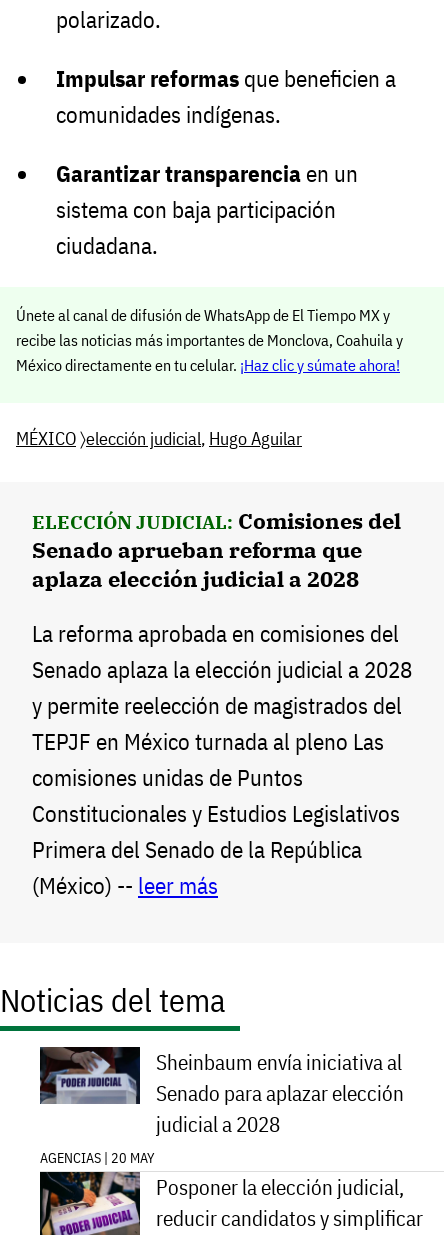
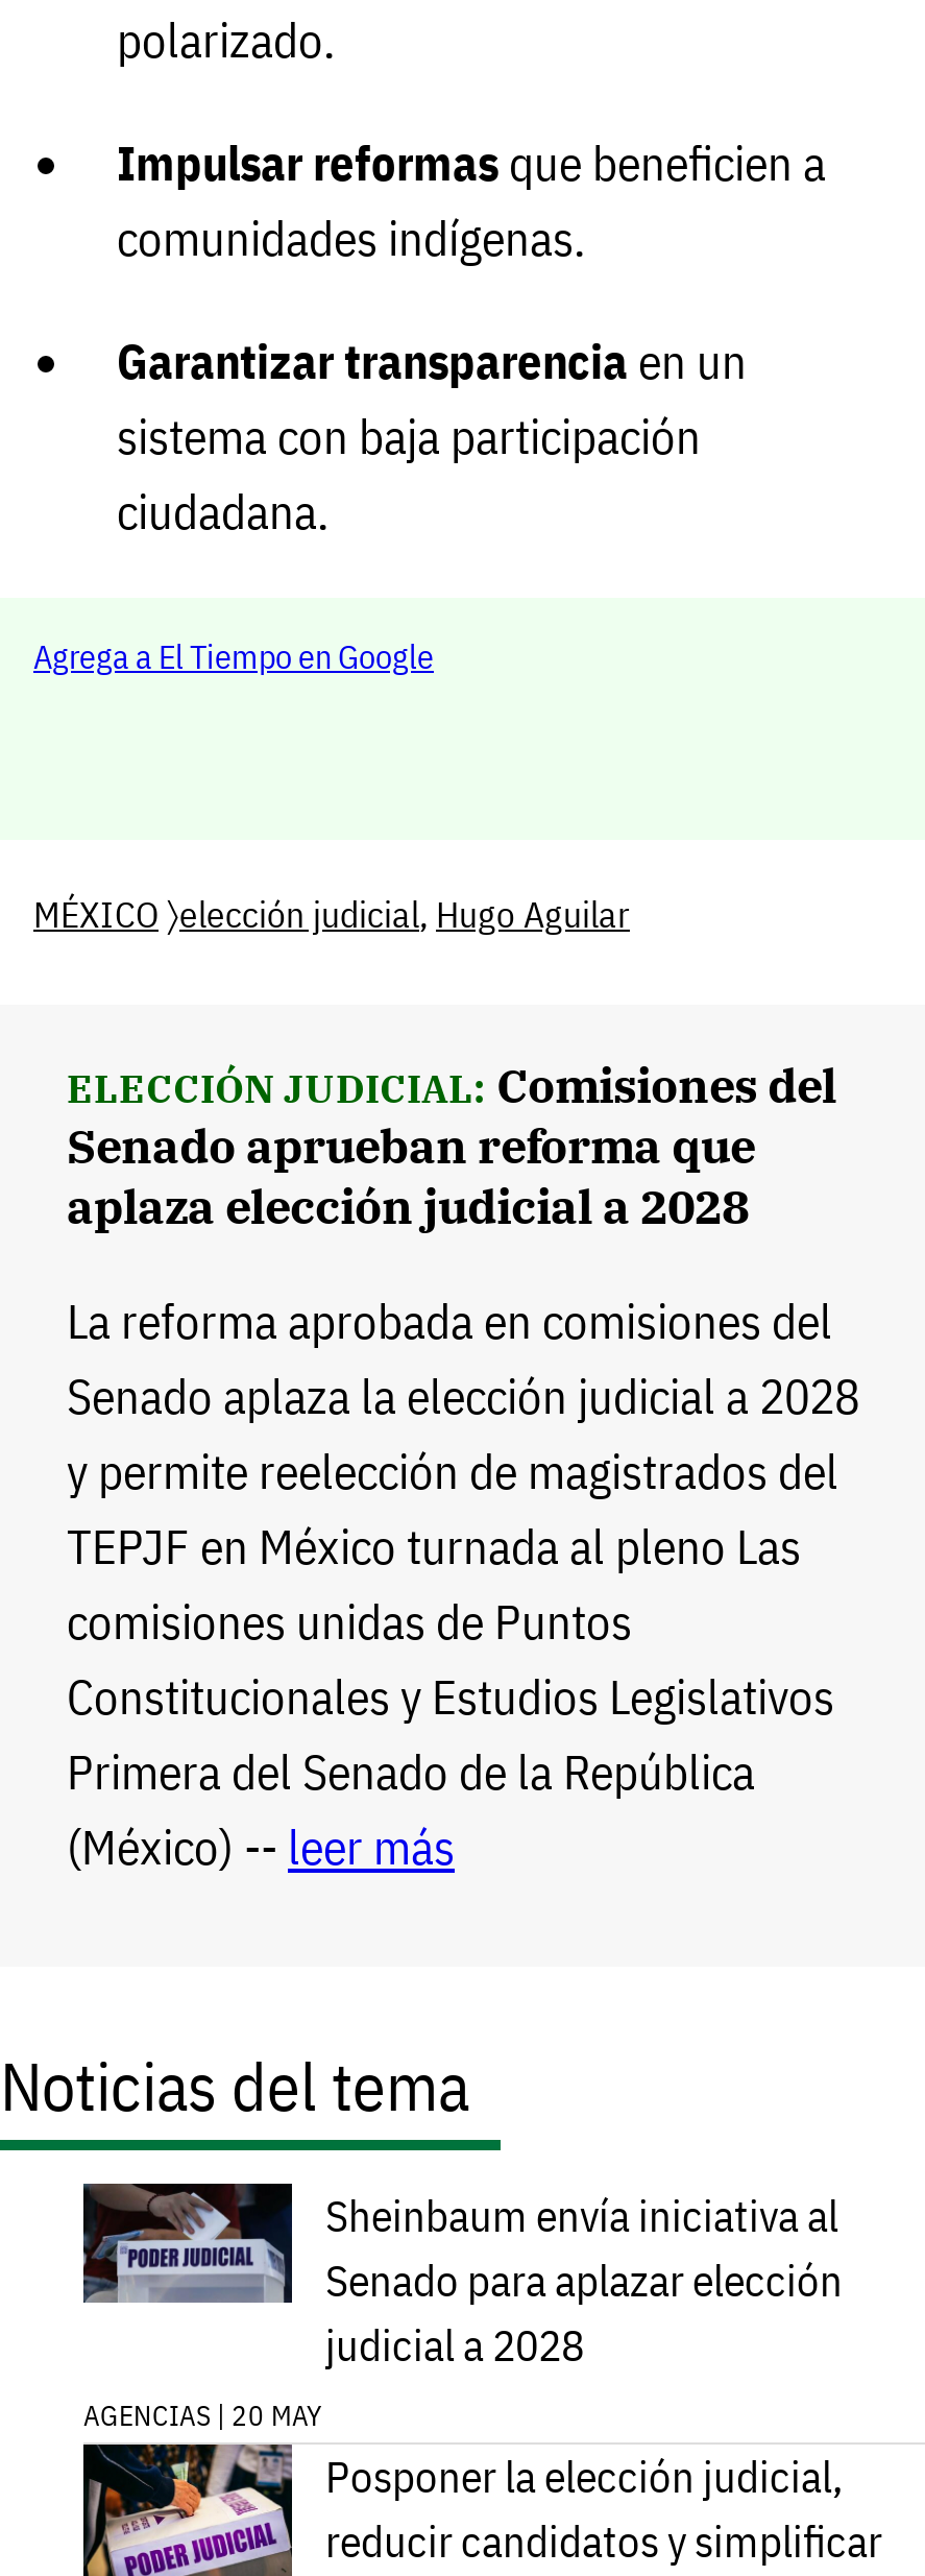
[16,305,403,375] Únete al canal de difusión de WhatsApp de El Tiempo MX y | recibe las noticias más importantes de Monclova, Coahuila y | México directamente en tu celular. ¡Haz clic y súmate ahora! -> [33,635,434,676] Agrega a El Tiempo en Google

